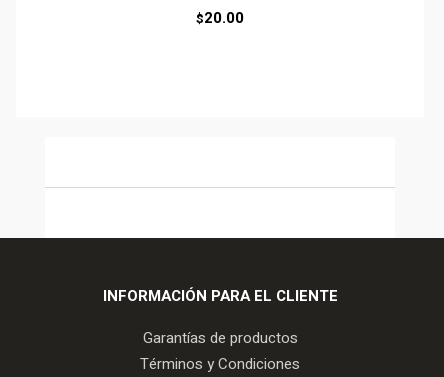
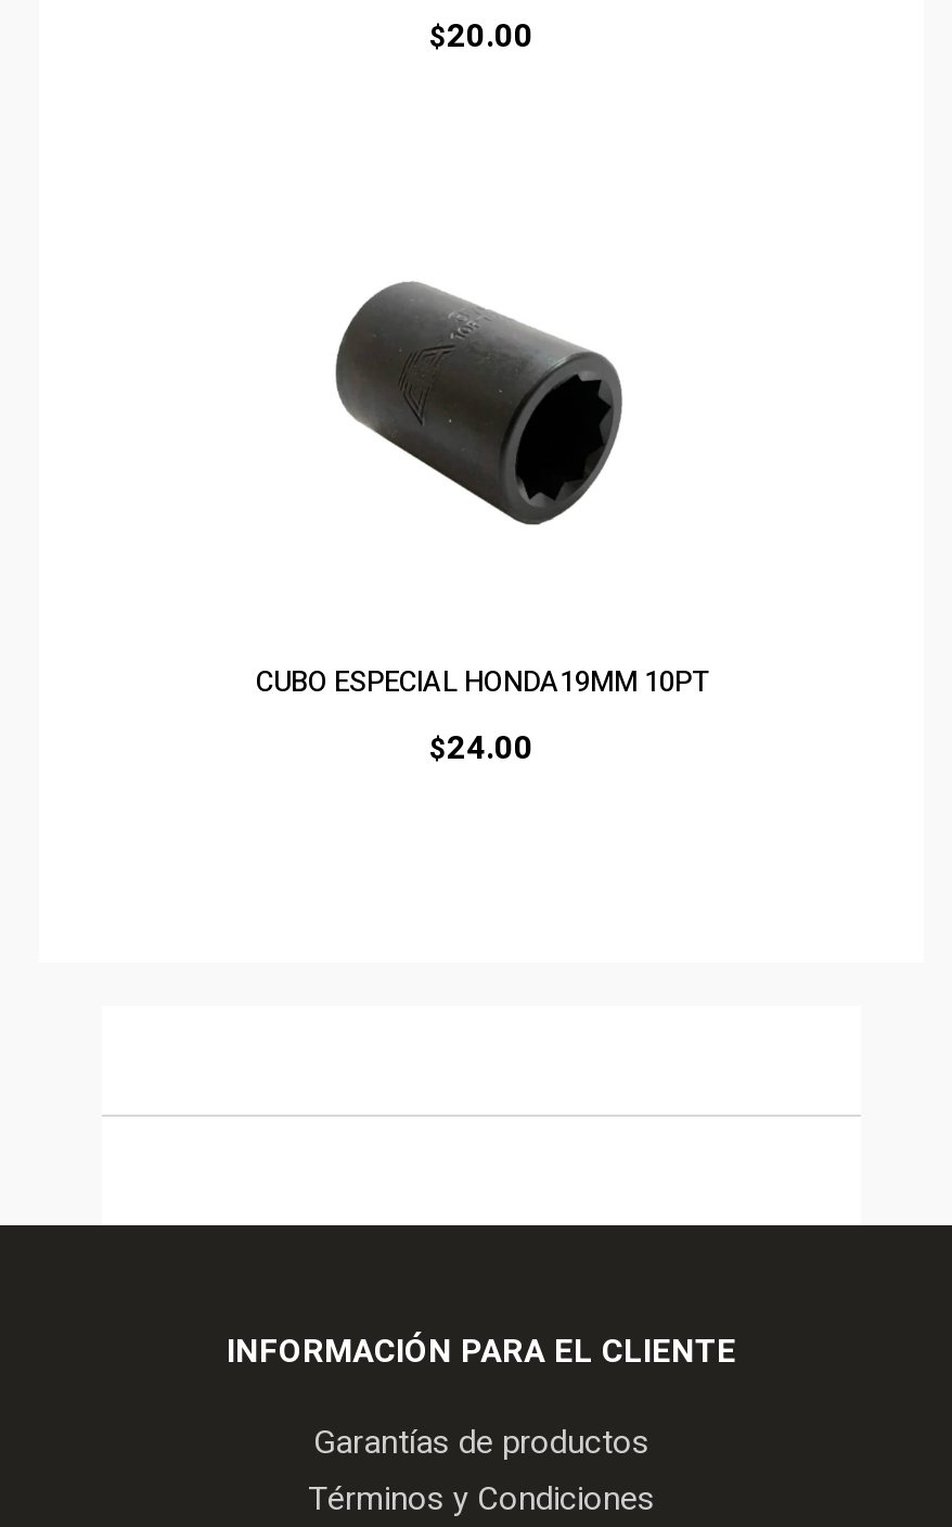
none -> [256,661,707,772] CUBO ESPECIAL HONDA19MM 10PT | $24.00
none -> [334,281,625,526] [image]

